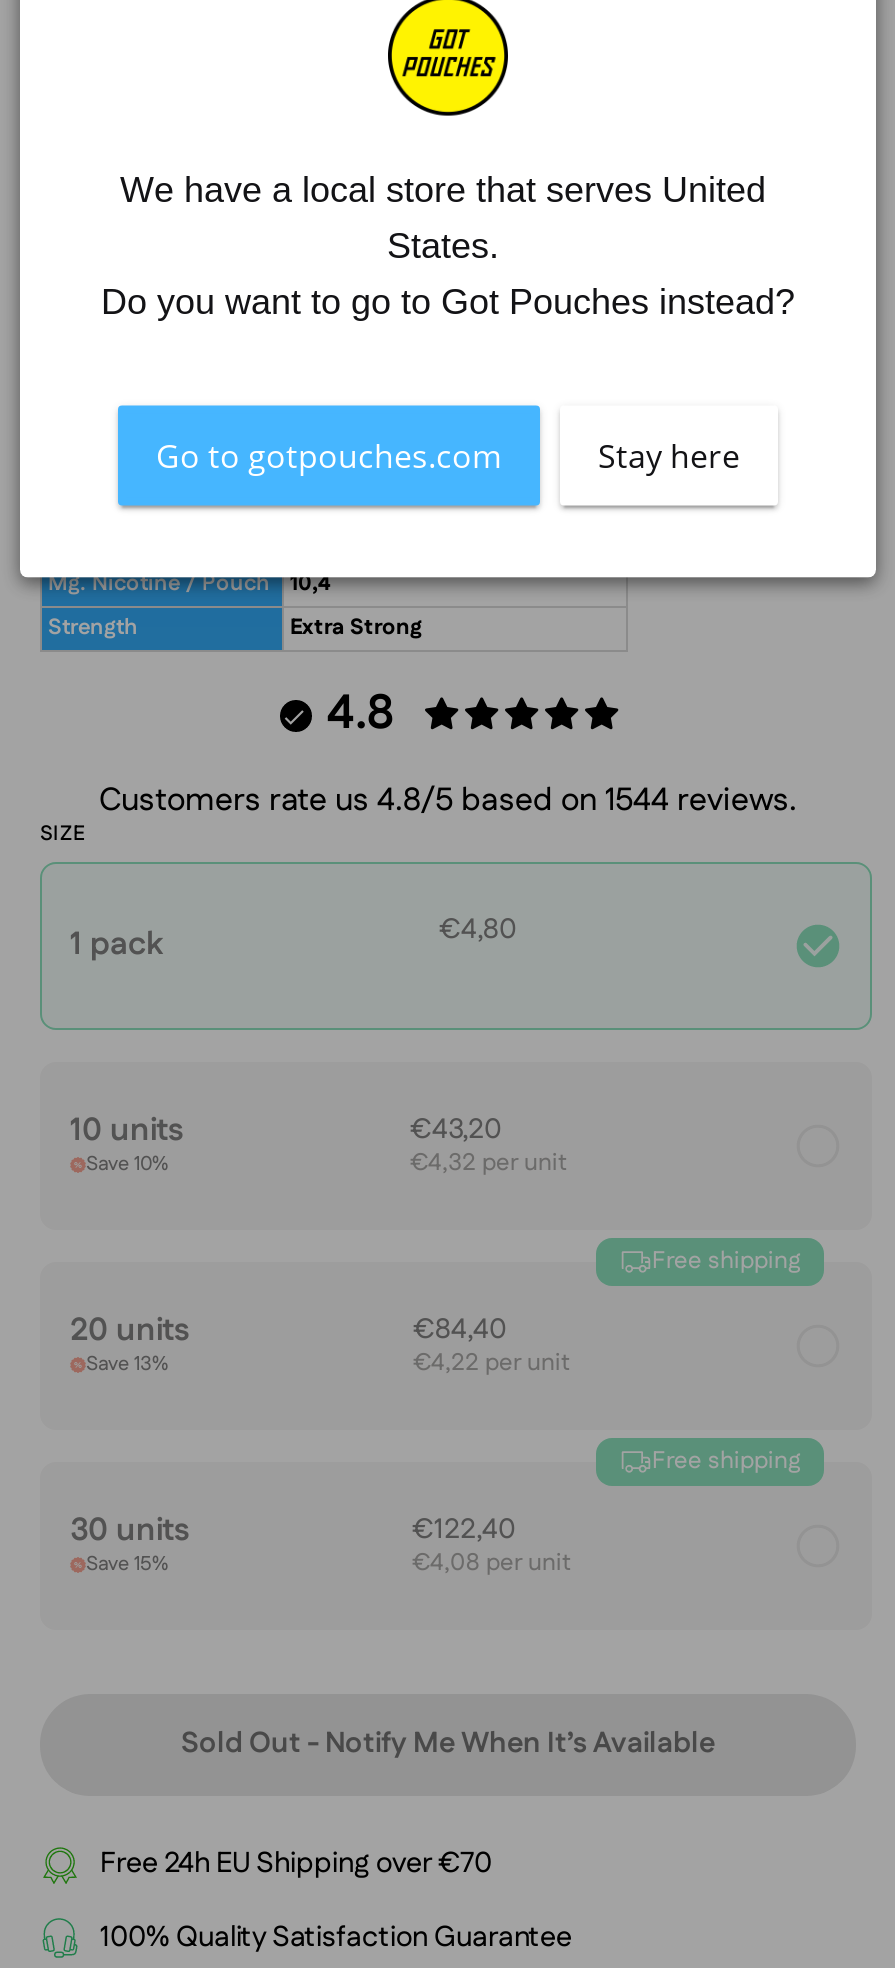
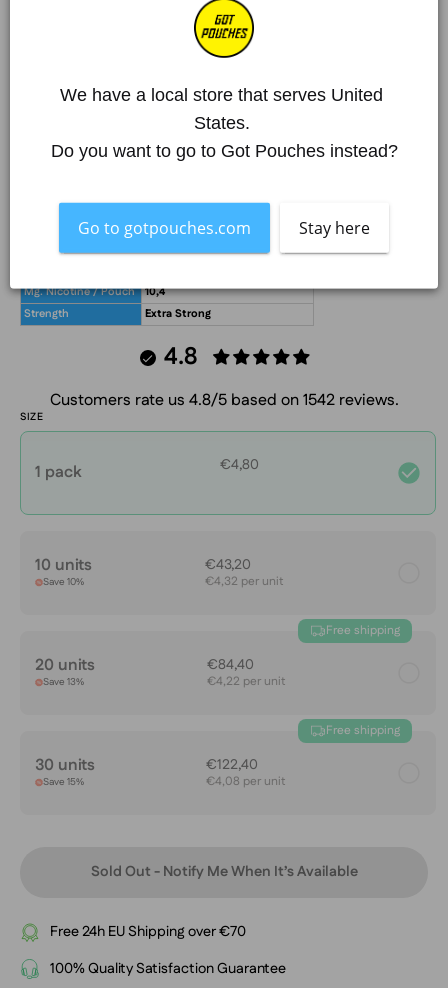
[99,777,797,823] Customers rate us 4.8/5 based on 1544 reviews. -> [49,388,398,411] Customers rate us 4.8/5 based on 1542 reviews.

